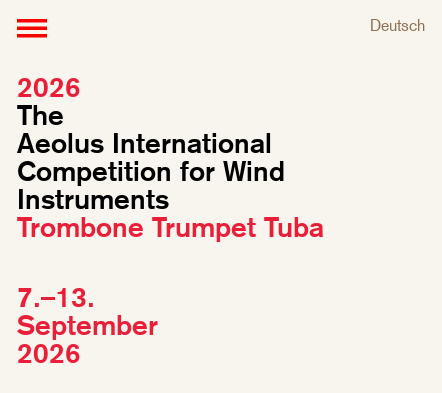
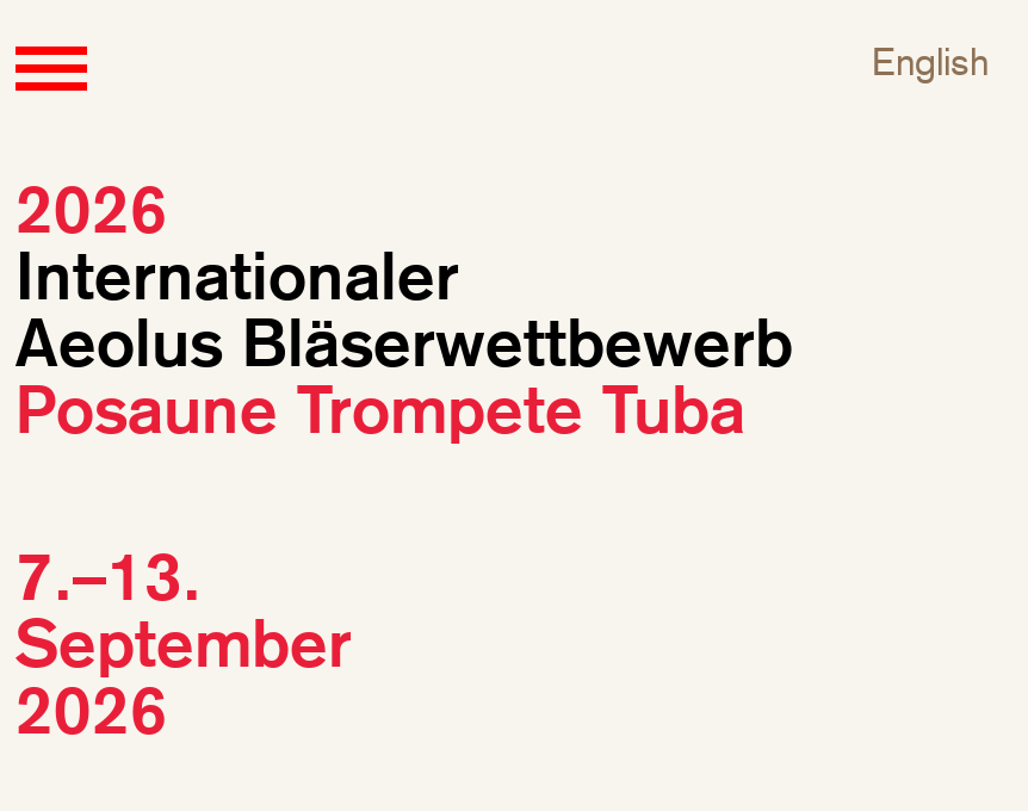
[370,16,425,35] Deutsch -> [872,39,989,85] English
[17,99,324,243] The | Aeolus International | Competition for Wind | Instruments | Trombone Trumpet Tuba -> [16,237,812,447] Internationaler | Aeolus Bläserwettbewerb | Posaune Trompete Tuba

